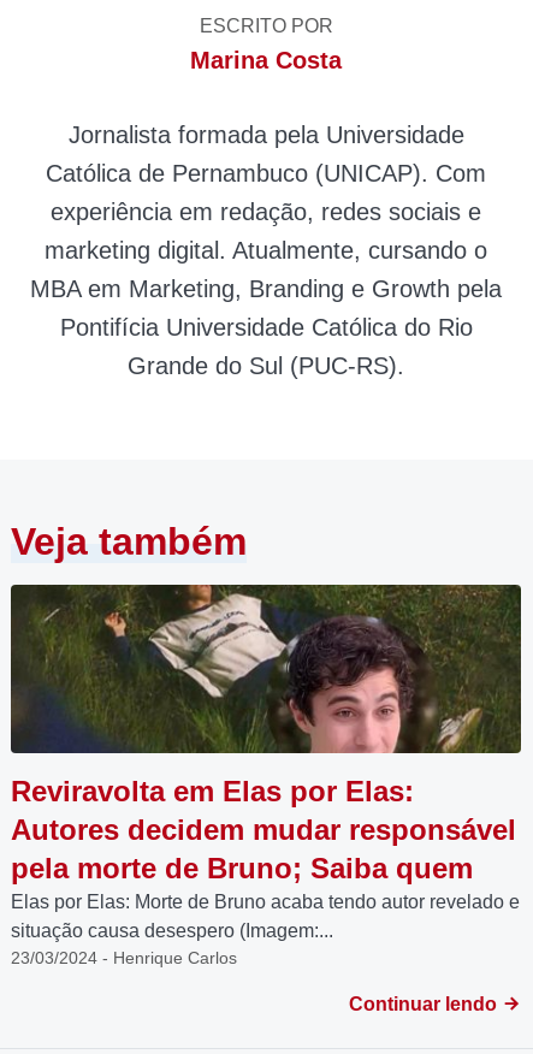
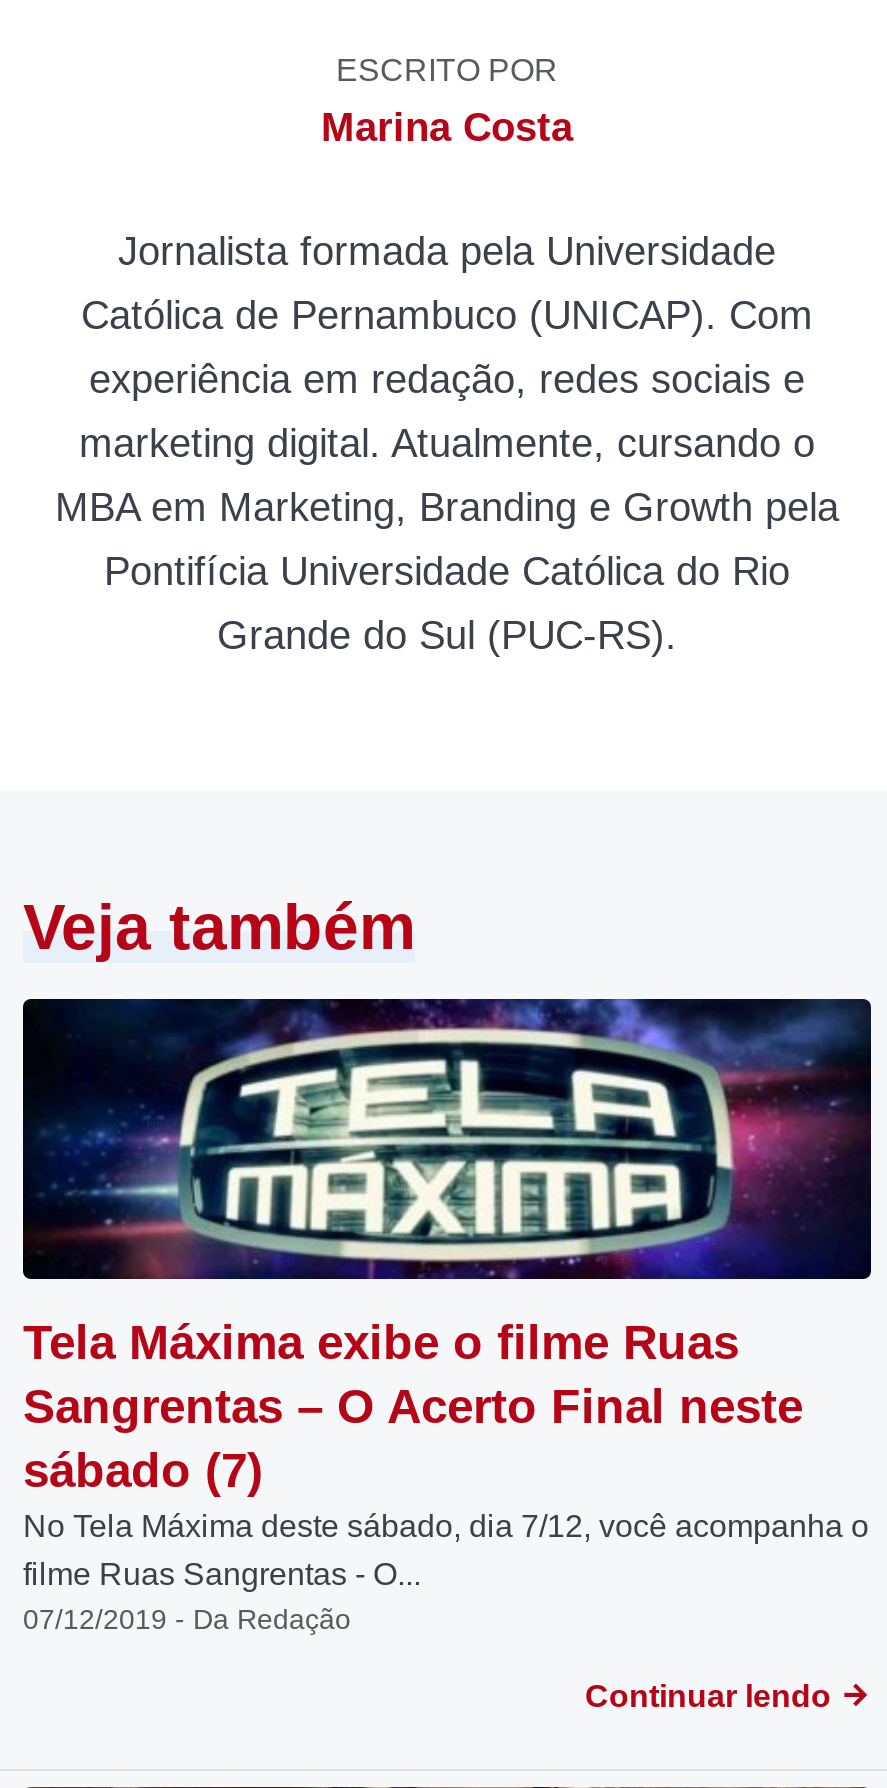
[11,584,521,967] [image] | Reviravolta em Elas por Elas: | Autores decidem mudar responsável | pela morte de Bruno; Saiba quem | Elas por Elas: Morte de Bruno acaba tendo autor revelado e | situação causa desespero (Imagem:... | 23/03/2024 - Henrique Carlos -> [23,996,871,1635] [image] | Tela Máxima exibe o filme Ruas | Sangrentas – O Acerto Final neste | sábado (7) | No Tela Máxima deste sábado, dia 7/12, você acompanha o | filme Ruas Sangrentas - O... | 07/12/2019 - Da Redação

